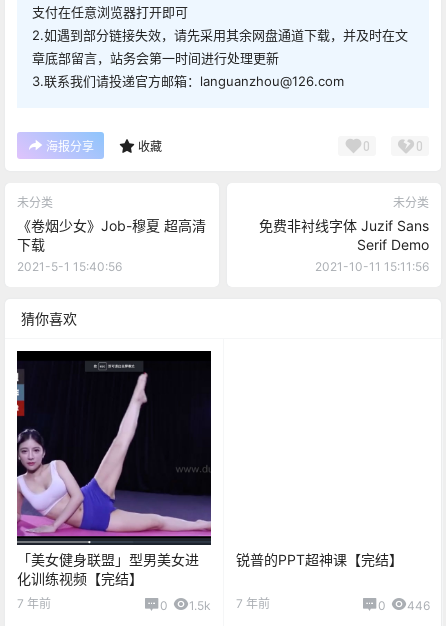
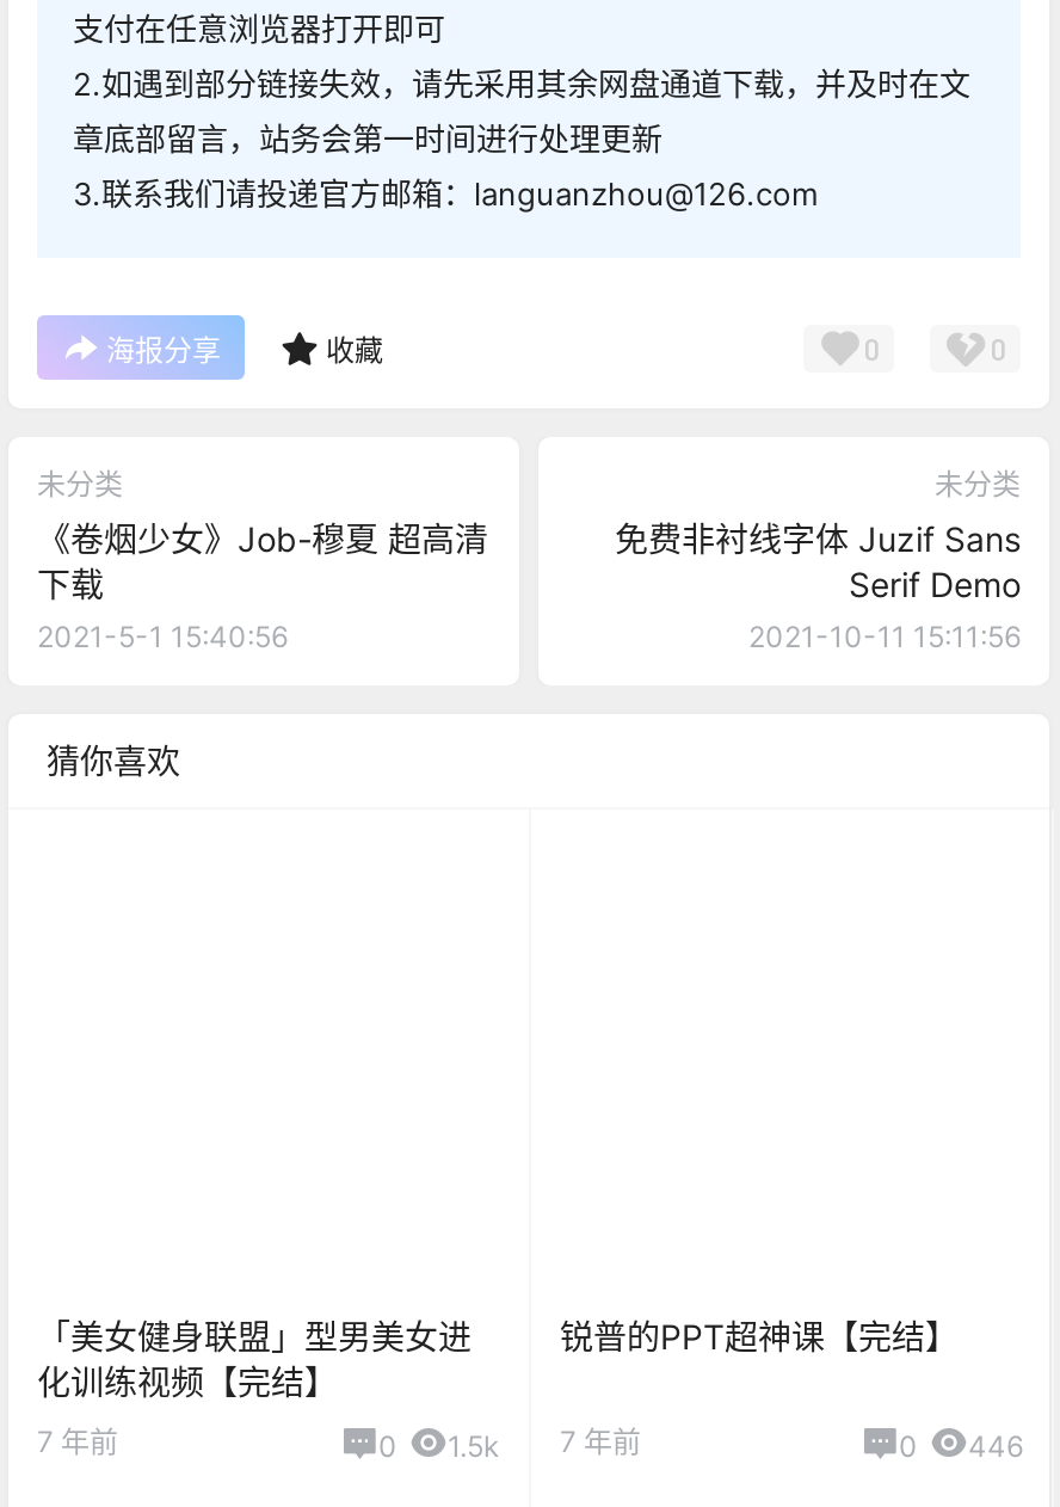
[16,350,212,546] [image] -> none

